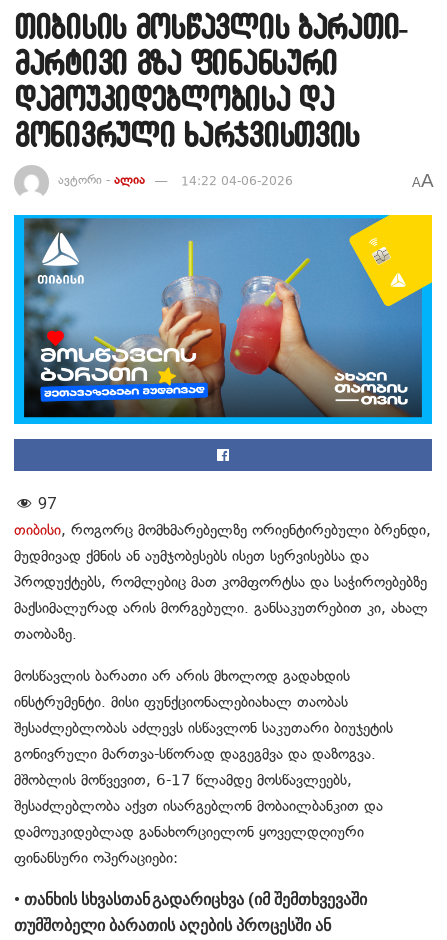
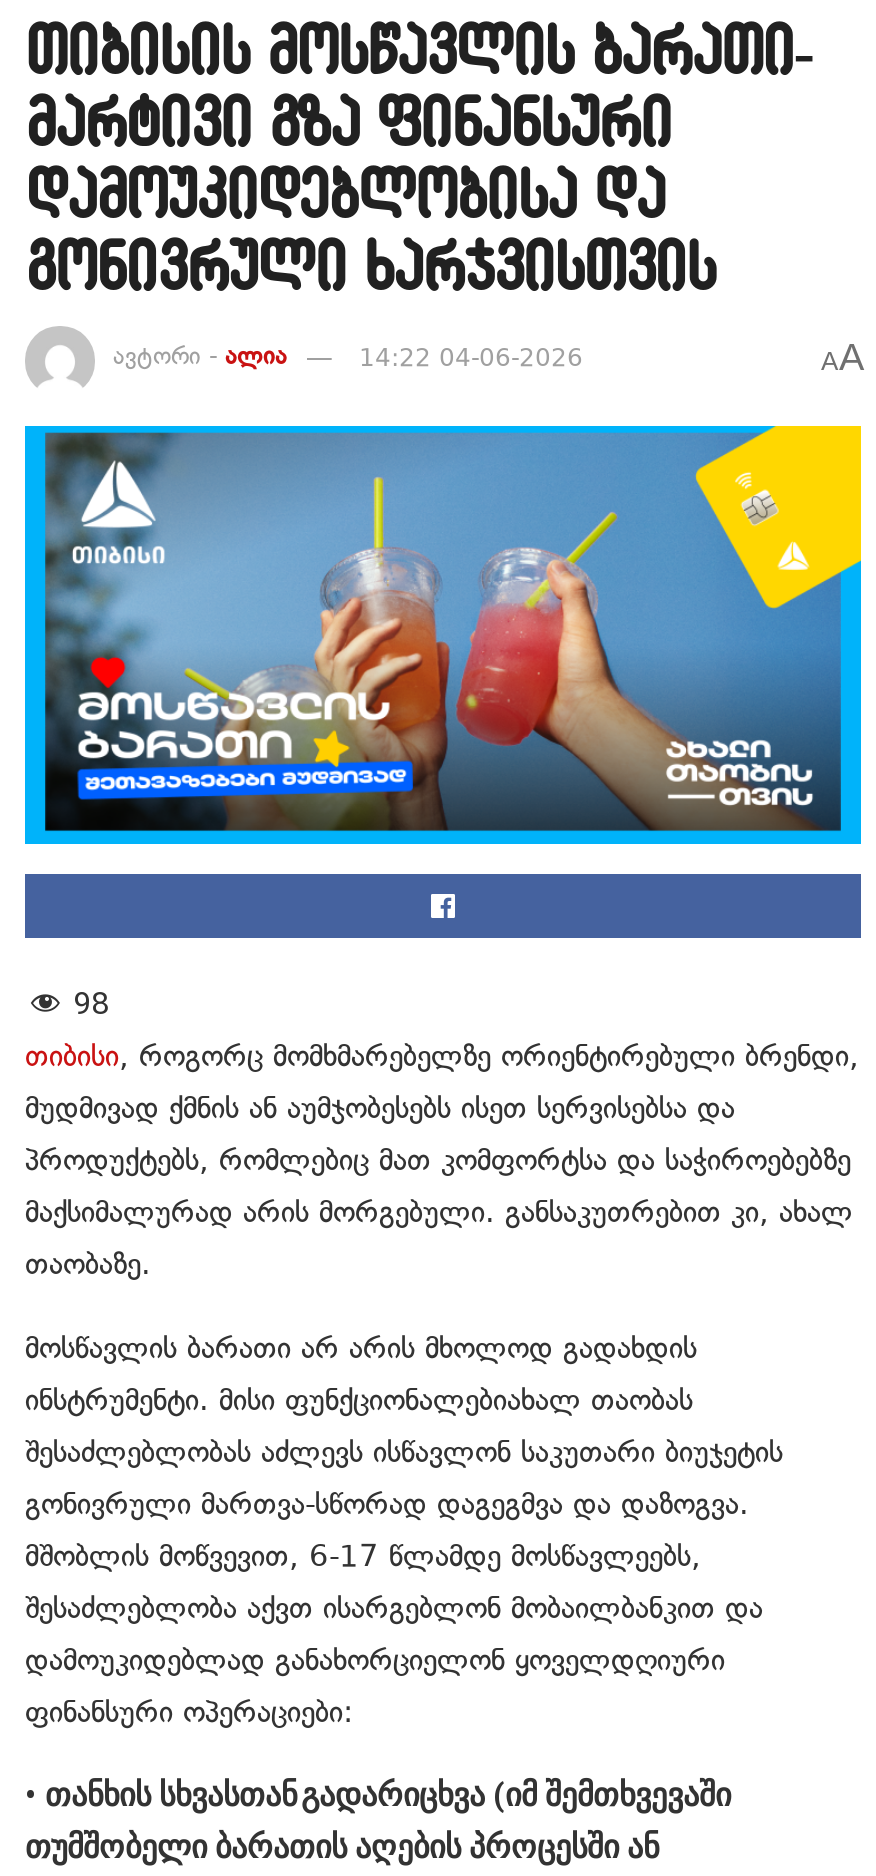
[38,494,56,513] 97 -> [73,985,109,1023] 98

